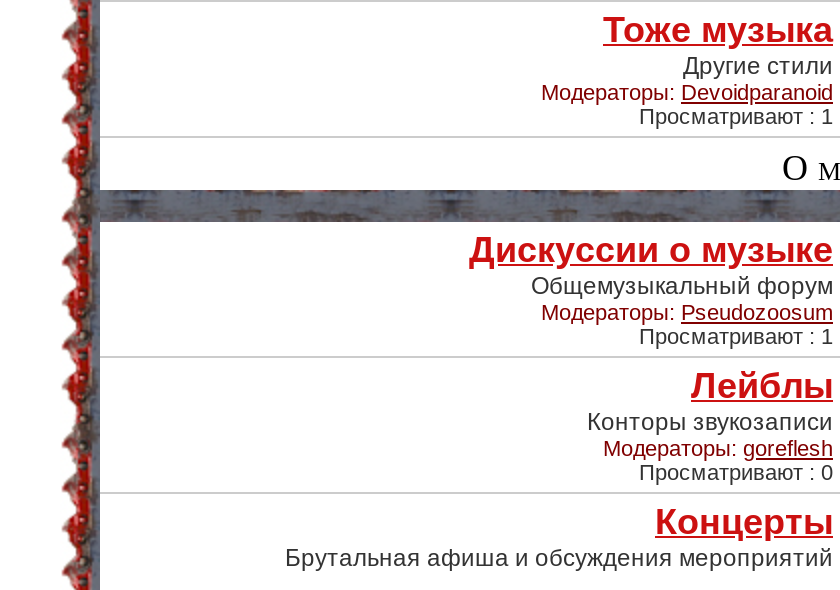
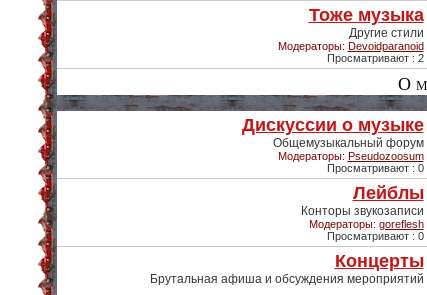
[639,104,833,128] Просматривают : 1 -> [326,52,423,64] Просматривают : 2
[639,324,833,348] Просматривают : 1 -> [326,162,423,174] Просматривают : 0

